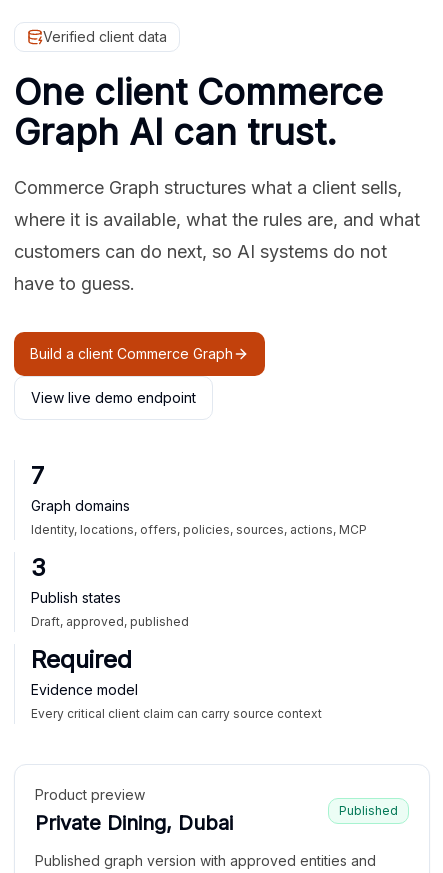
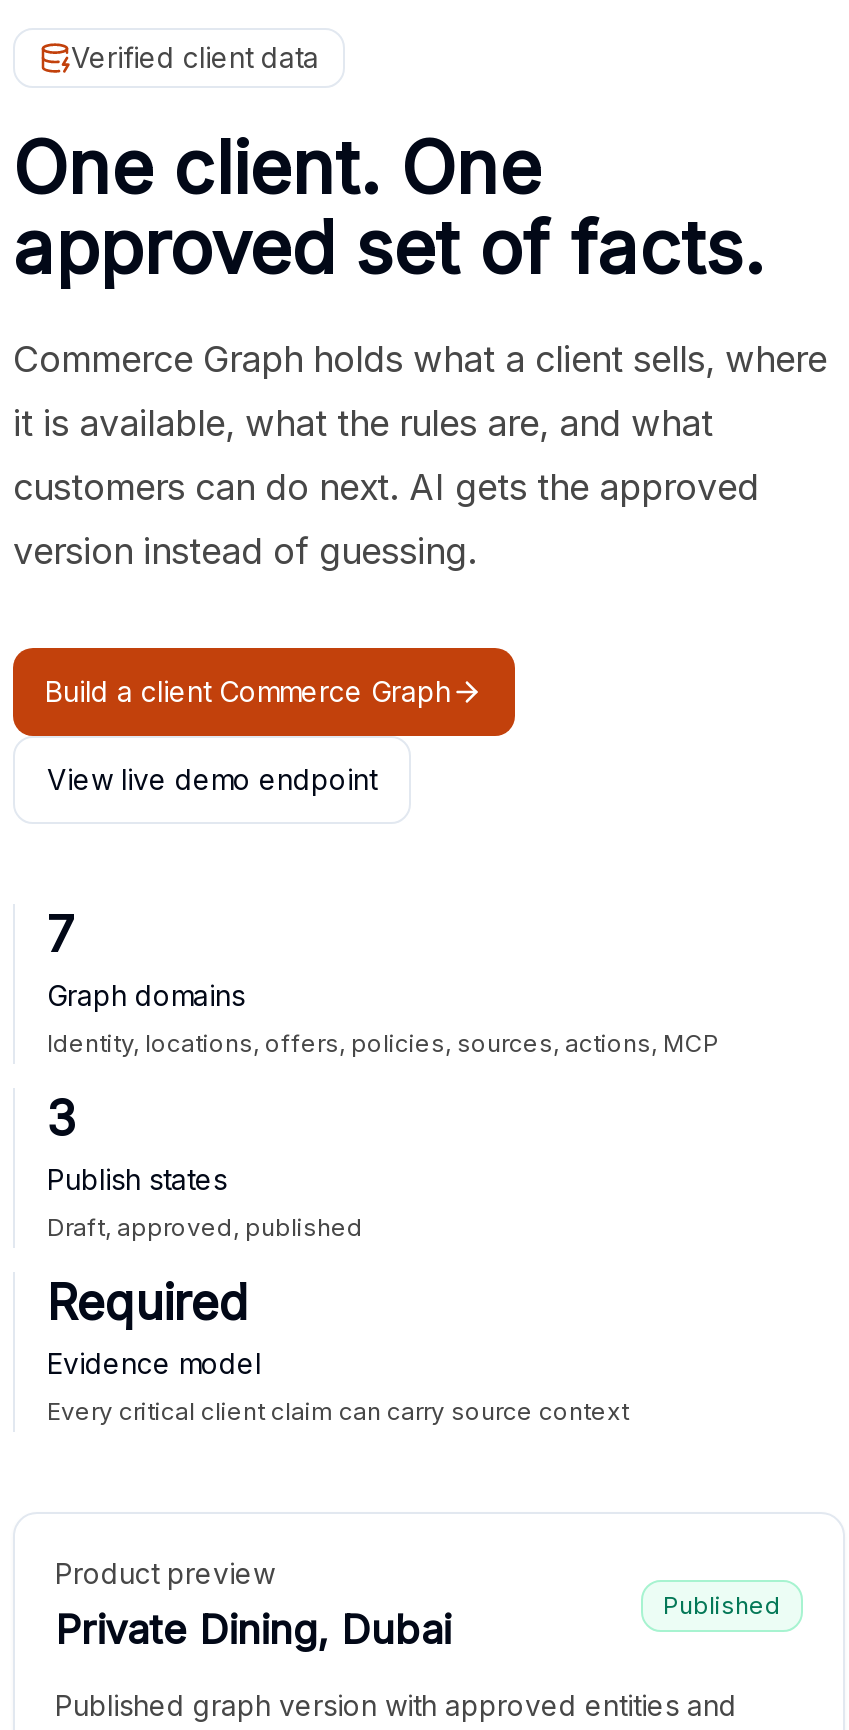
[14,70,383,154] One client Commerce | Graph AI can trust. -> [13,124,765,292] One client. One | approved set of facts.
[14,177,402,198] Commerce Graph structures what a client sells, -> [13,338,827,380] Commerce Graph holds what a client sells, where
[14,209,420,230] where it is available, what the rules are, and what -> [13,402,713,444] it is available, what the rules are, and what
[14,241,387,262] customers can do next, so AI systems do not -> [13,466,759,508] customers can do next. AI gets the approved
[14,273,135,294] have to guess. -> [13,530,477,572] version instead of guessing.

